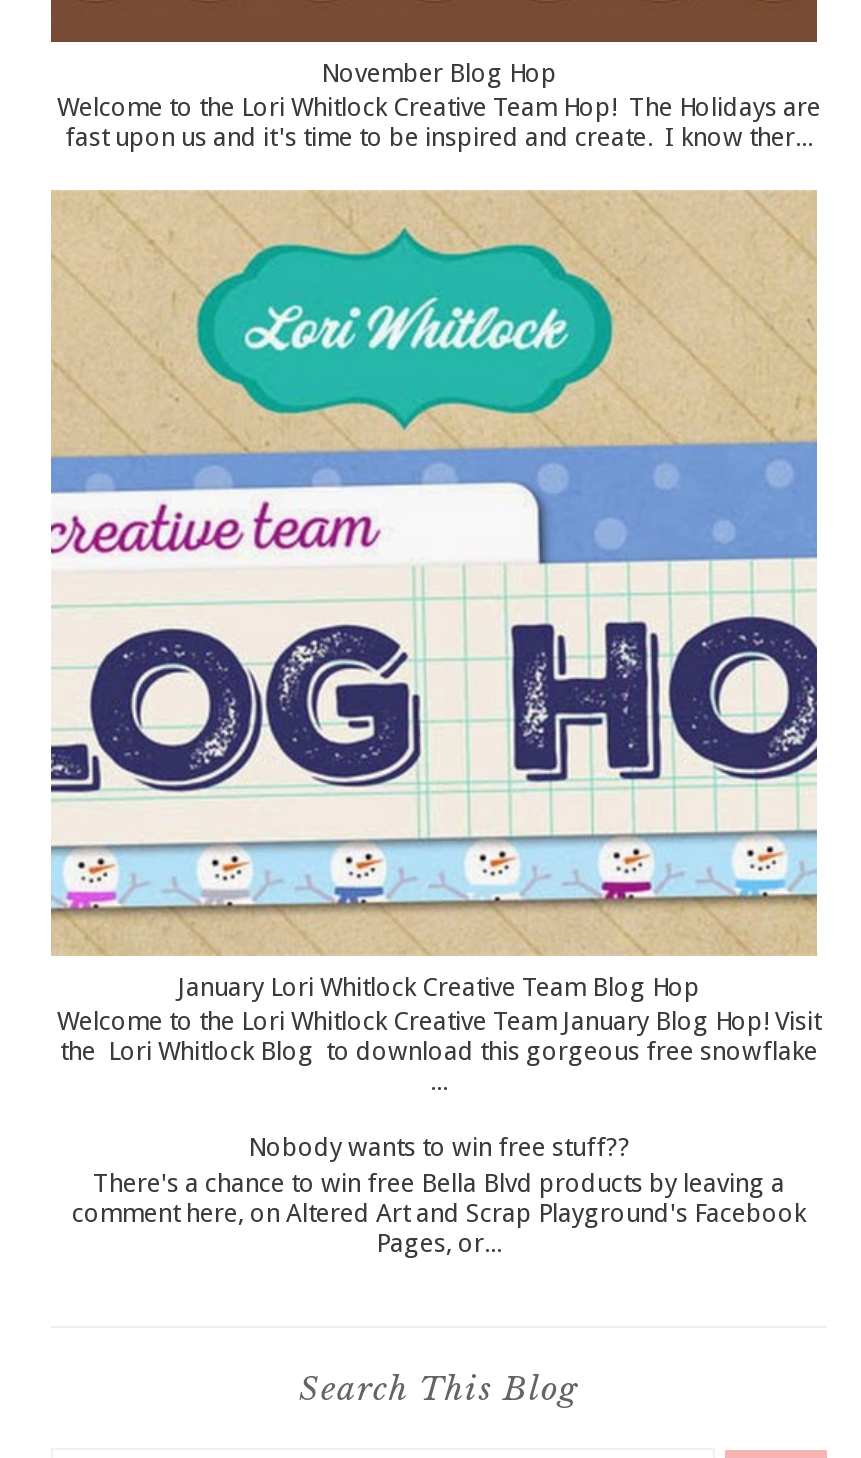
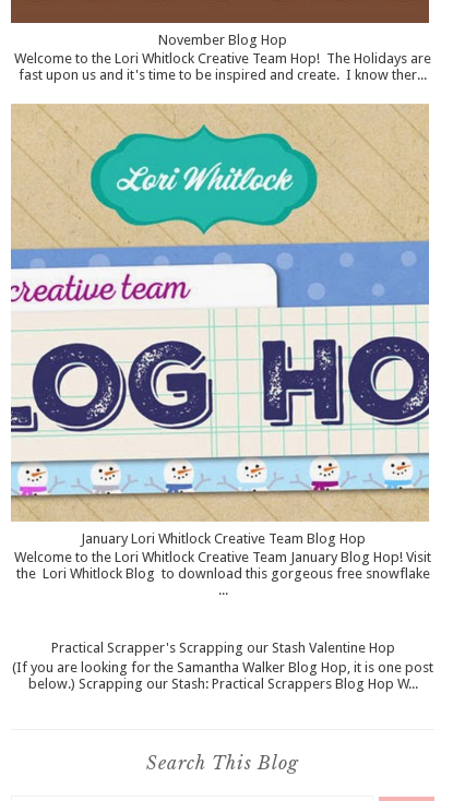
[72,1133,806,1258] Nobody wants to win free stuff?? | There's a chance to win free Bella Blvd products by leaving a | comment here, on Altered Art and Scrap Playground's Facebook | Pages, or... -> [12,640,433,692] Practical Scrapper's Scrapping our Stash Valentine Hop | (If you are looking for the Samantha Walker Blog Hop, it is one post | below.) Scrapping our Stash: Practical Scrappers Blog Hop W...

